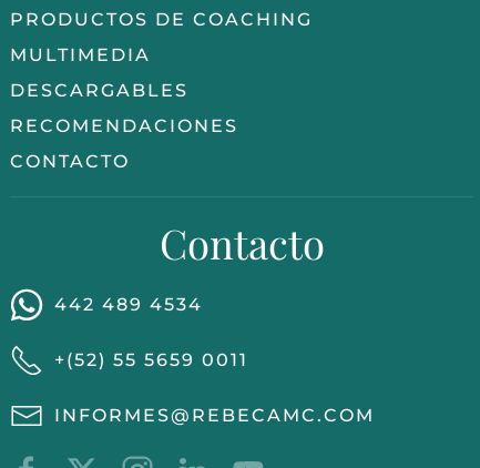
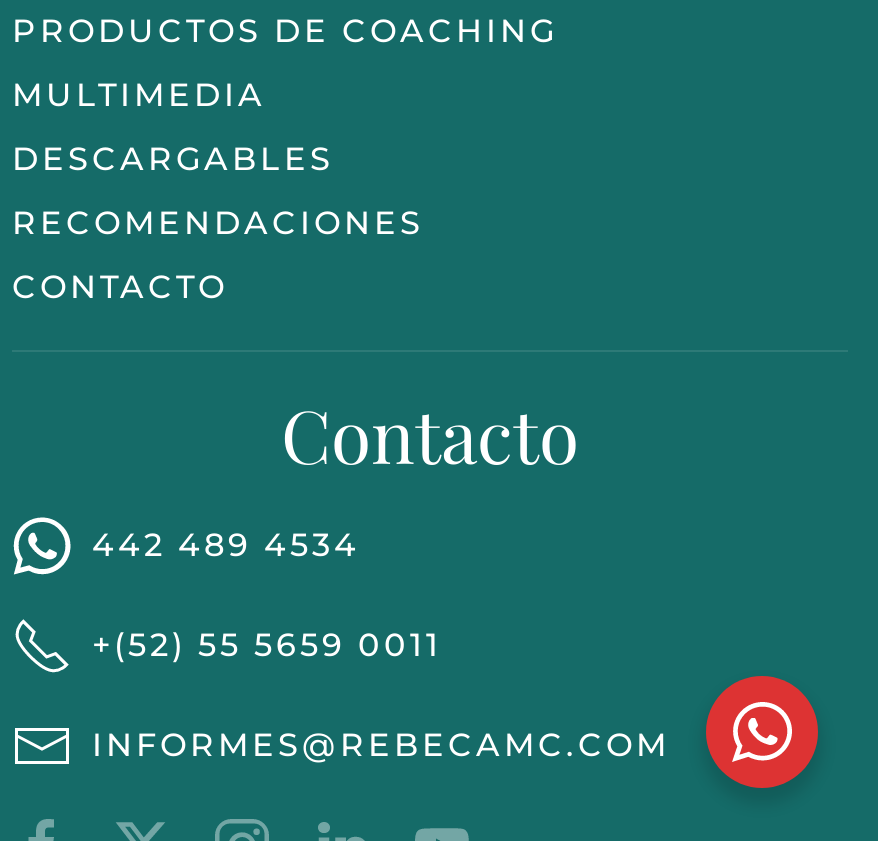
none -> [704,673,820,791] [image]

